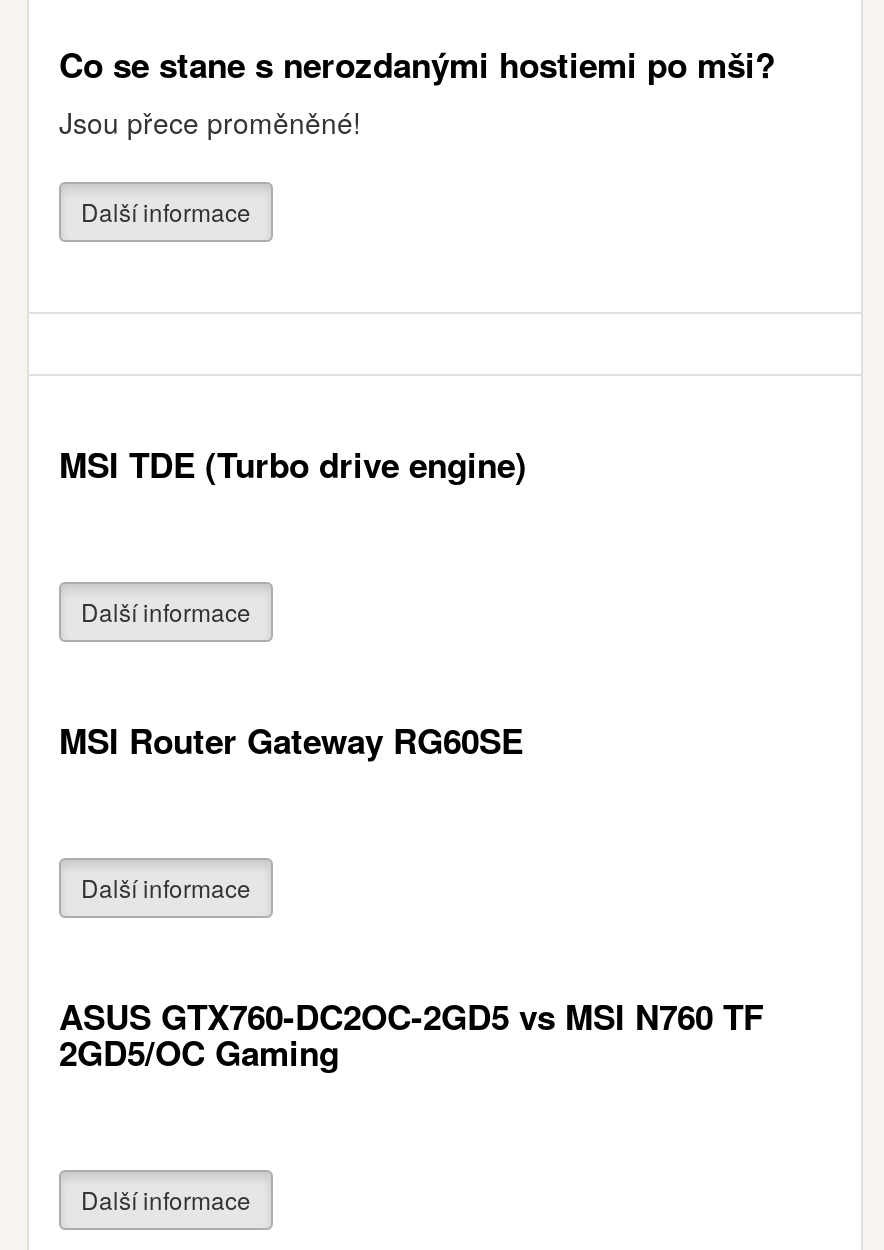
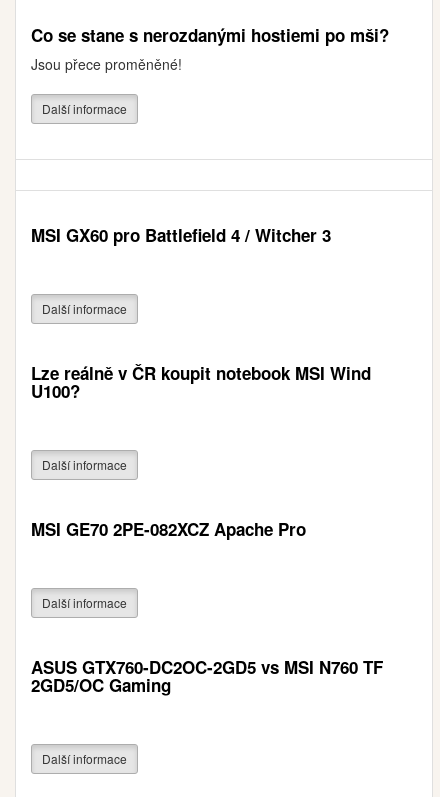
[59,440,527,488] MSI TDE (Turbo drive engine) -> [31,223,331,247] MSI GX60 pro Battlefield 4 / Witcher 3
[59,716,523,764] MSI Router Gateway RG60SE -> [31,361,371,541] Lze reálně v ČR koupit notebook MSI Wind | U100? | Další informace | MSI GE70 2PE-082XCZ Apache Pro

